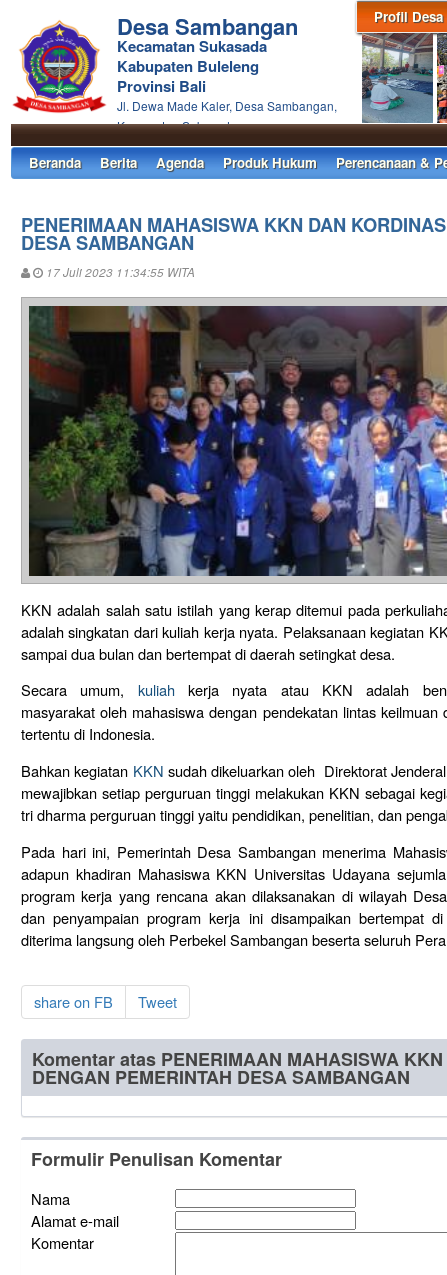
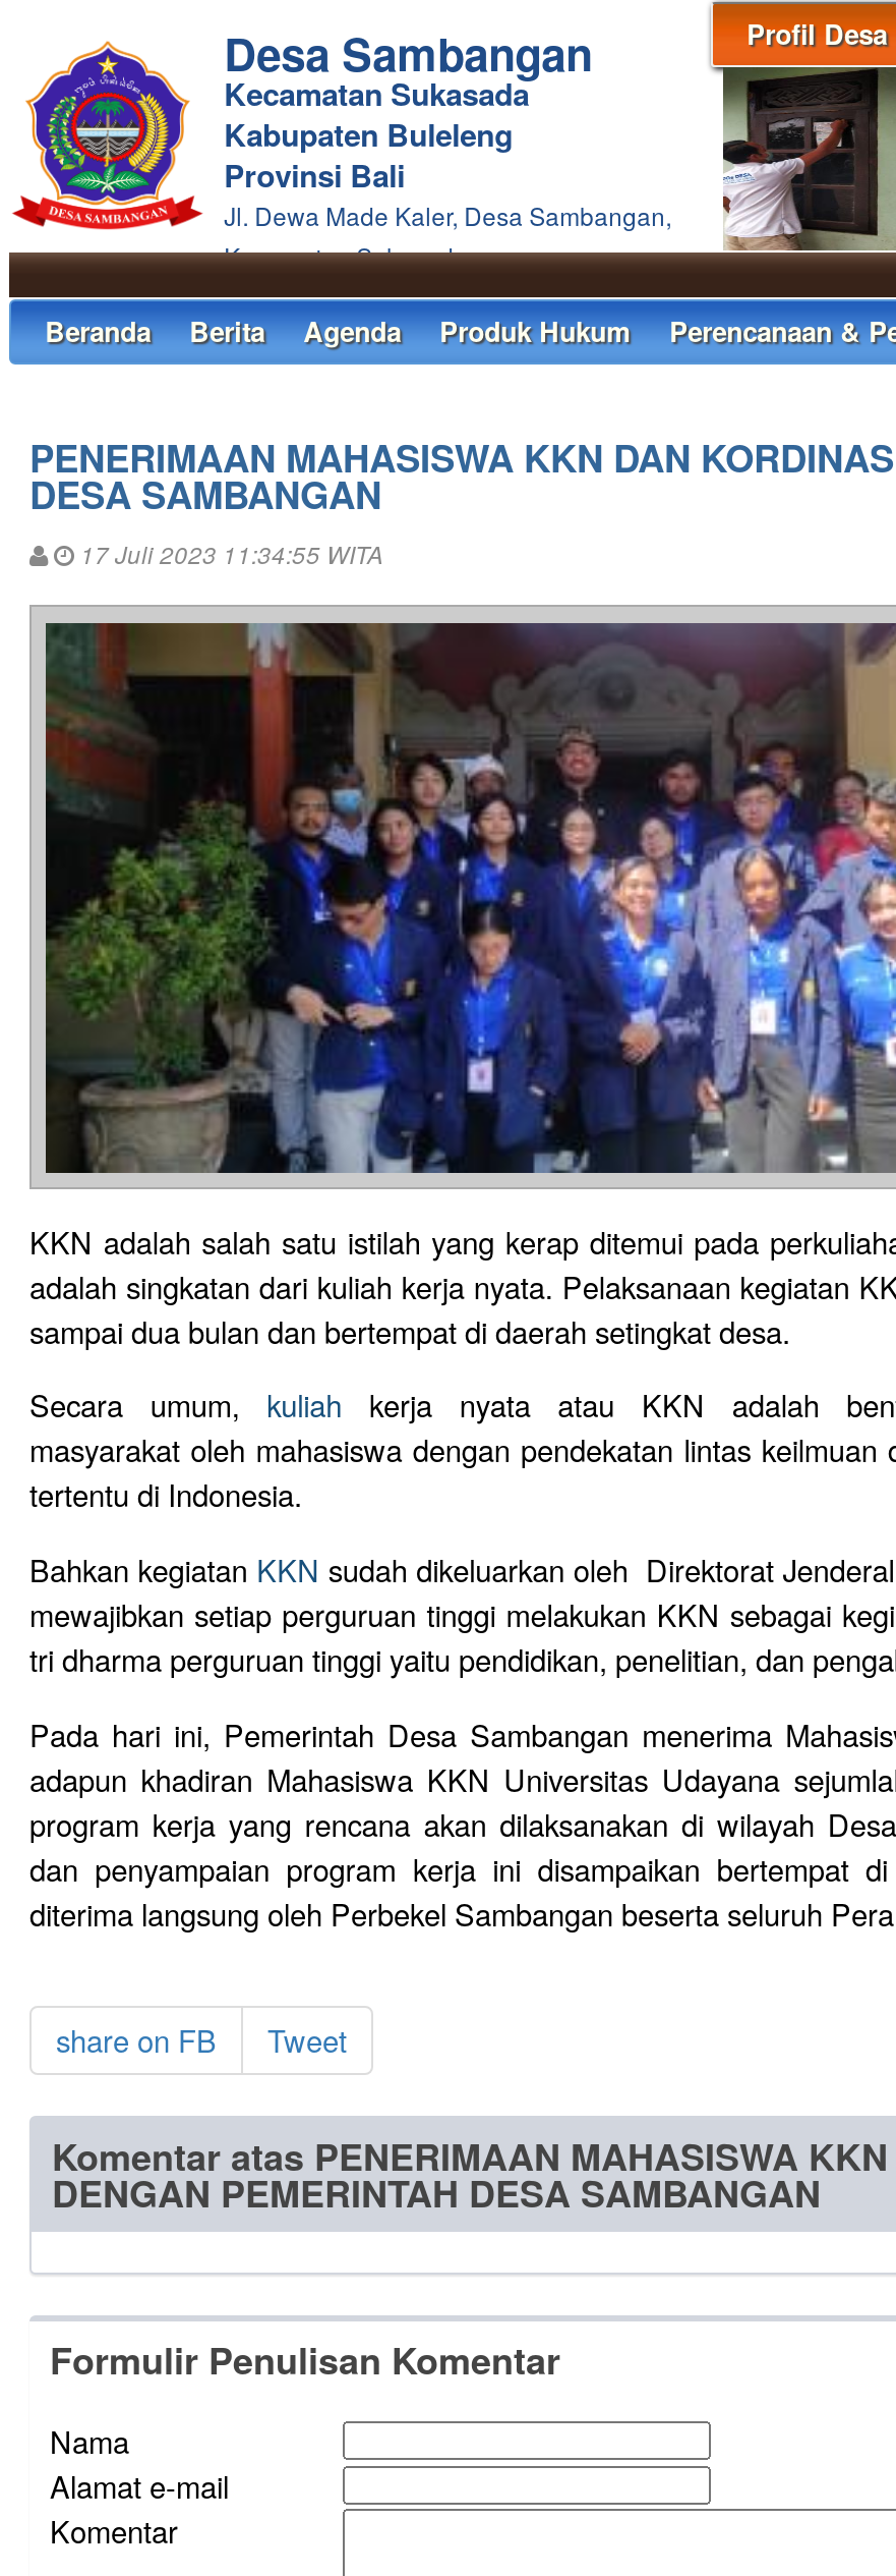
[361,33,444,124] [image] -> [723,67,890,253] [image]

